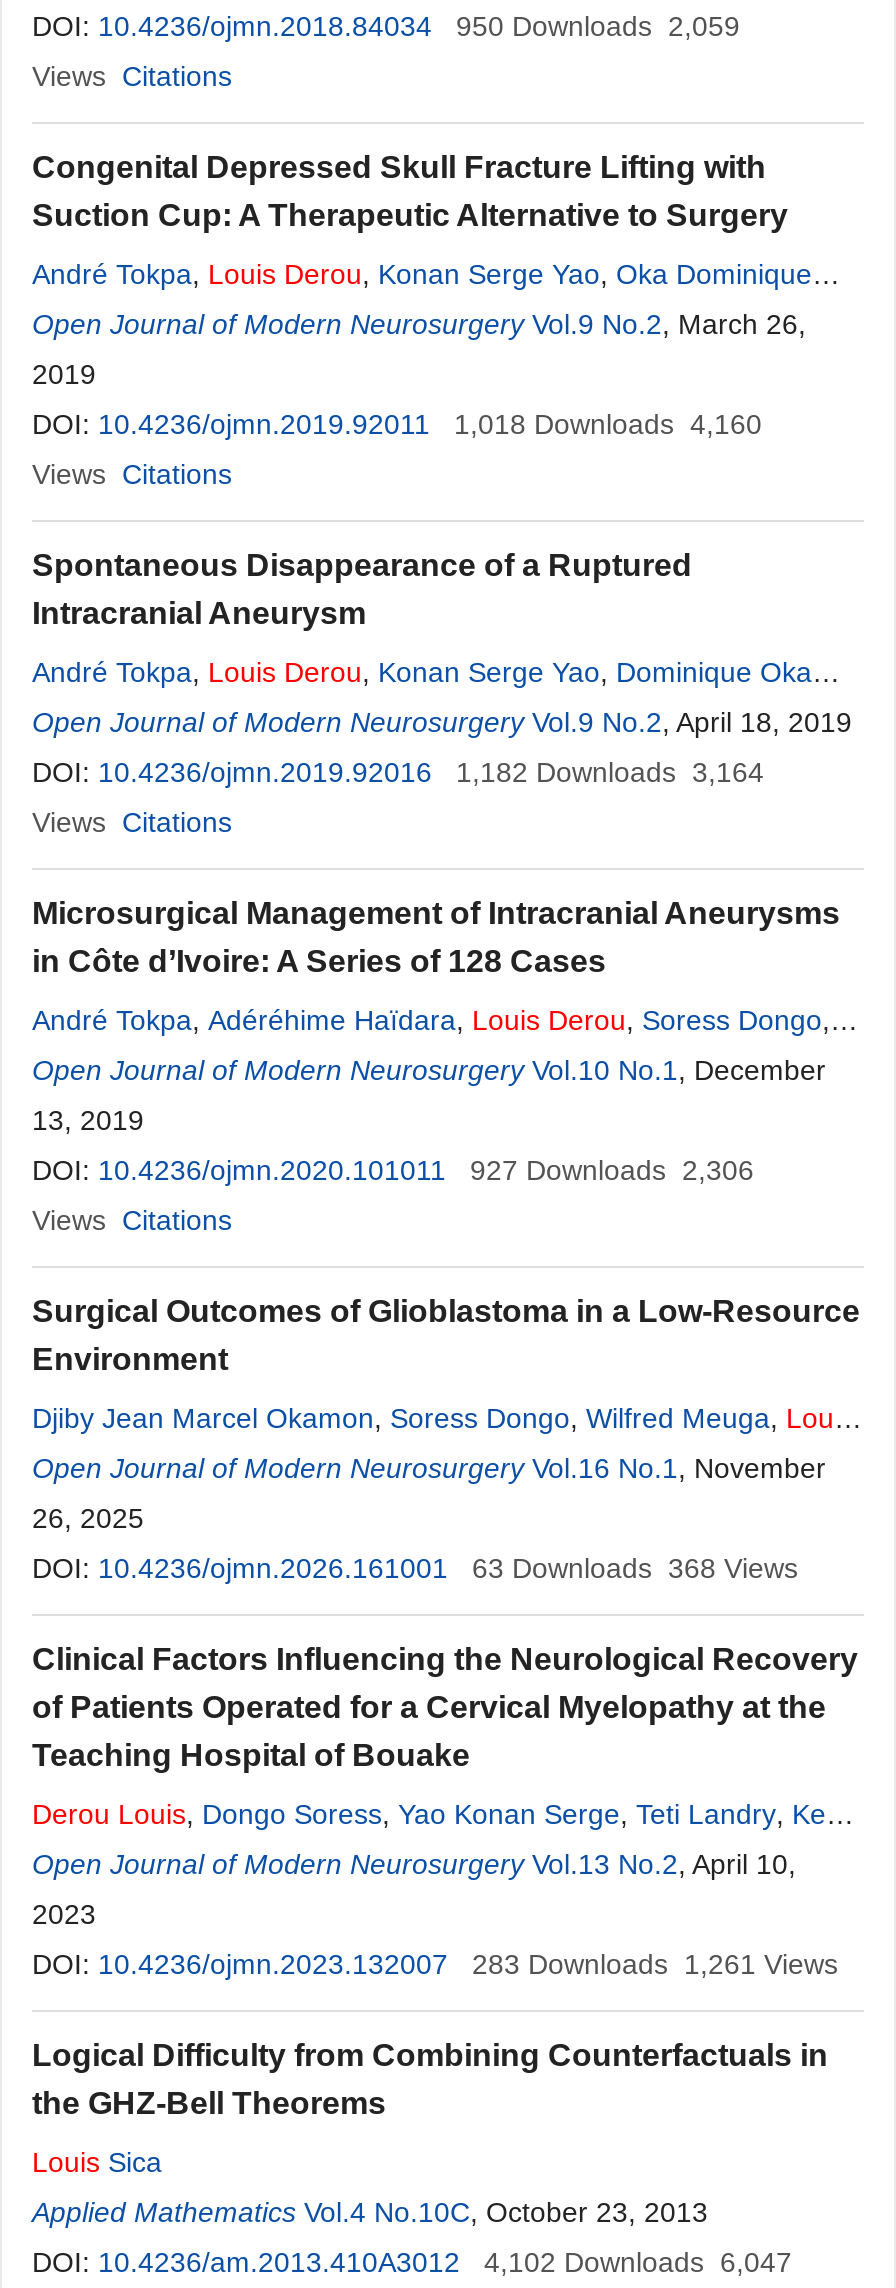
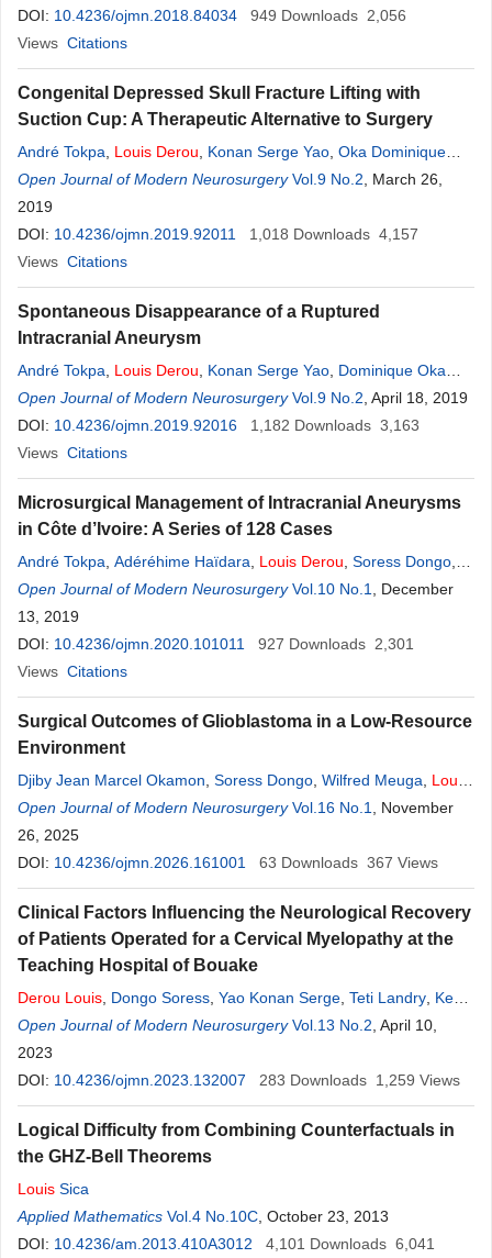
[32,10,740,42] DOI: 10.4236/ojmn.2018.84034 950 Downloads 2,059 -> [18,7,406,24] DOI: 10.4236/ojmn.2018.84034 949 Downloads 2,056
[32,408,762,440] DOI: 10.4236/ojmn.2019.92011 1,018 Downloads 4,160 -> [18,225,418,243] DOI: 10.4236/ojmn.2019.92011 1,018 Downloads 4,157
[32,756,764,788] DOI: 10.4236/ojmn.2019.92016 1,182 Downloads 3,164 -> [18,416,420,434] DOI: 10.4236/ojmn.2019.92016 1,182 Downloads 3,163
[32,1154,754,1186] DOI: 10.4236/ojmn.2020.101011 927 Downloads 2,306 -> [18,635,414,653] DOI: 10.4236/ojmn.2020.101011 927 Downloads 2,301
[472,1552,798,1584] 63 Downloads 368 Views -> [259,854,438,871] 63 Downloads 367 Views
[472,1948,838,1980] 283 Downloads 1,261 Views -> [259,1071,460,1089] 283 Downloads 1,259 Views
[32,2246,792,2278] DOI: 10.4236/am.2013.410A3012 4,102 Downloads 6,047 -> [18,1235,435,1253] DOI: 10.4236/am.2013.410A3012 4,101 Downloads 6,041

